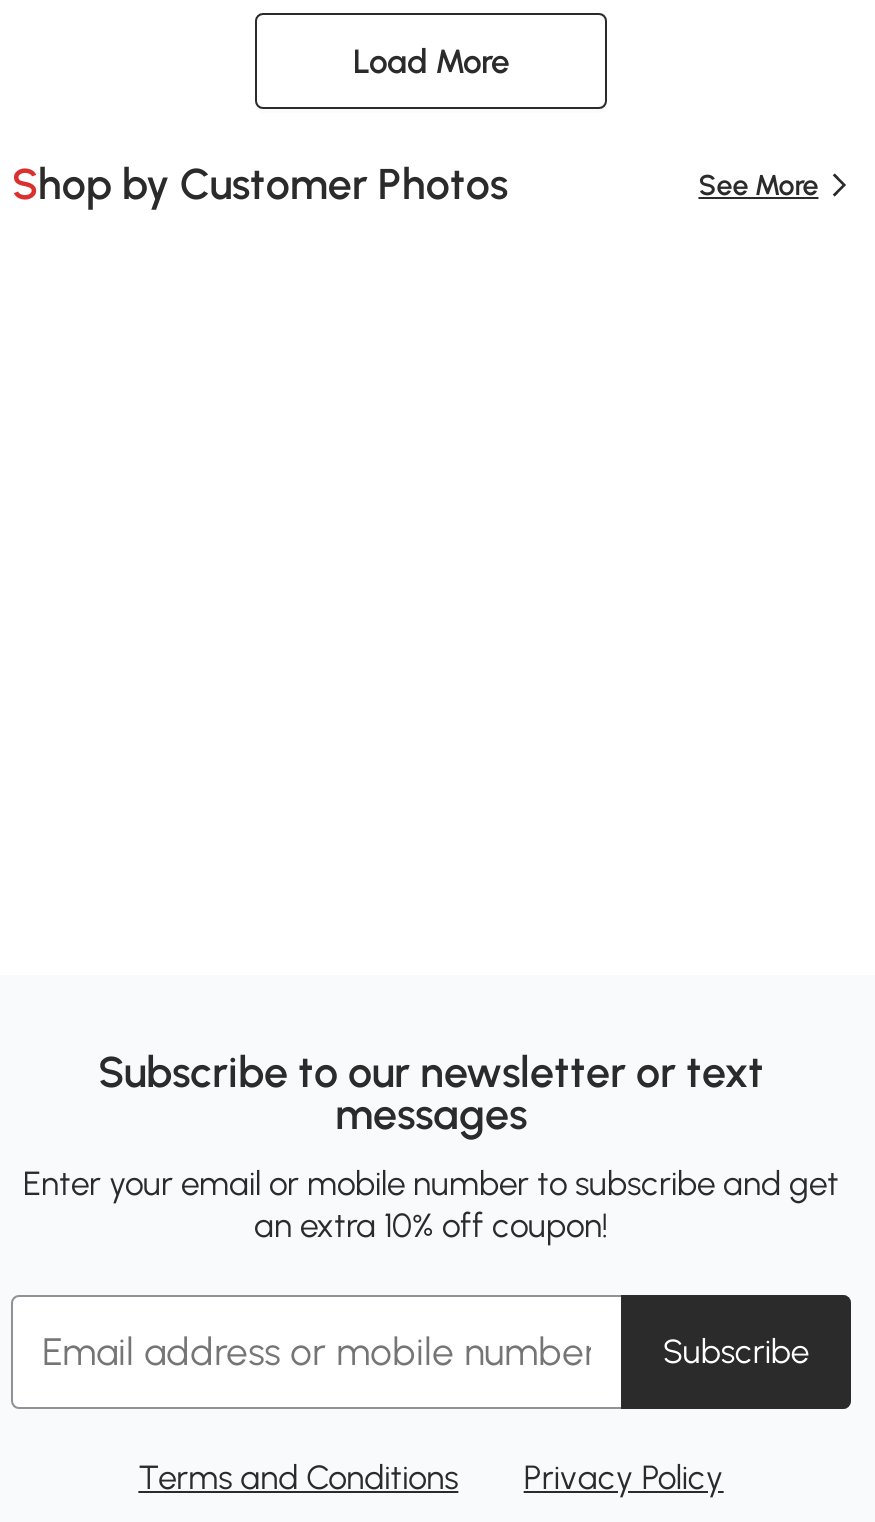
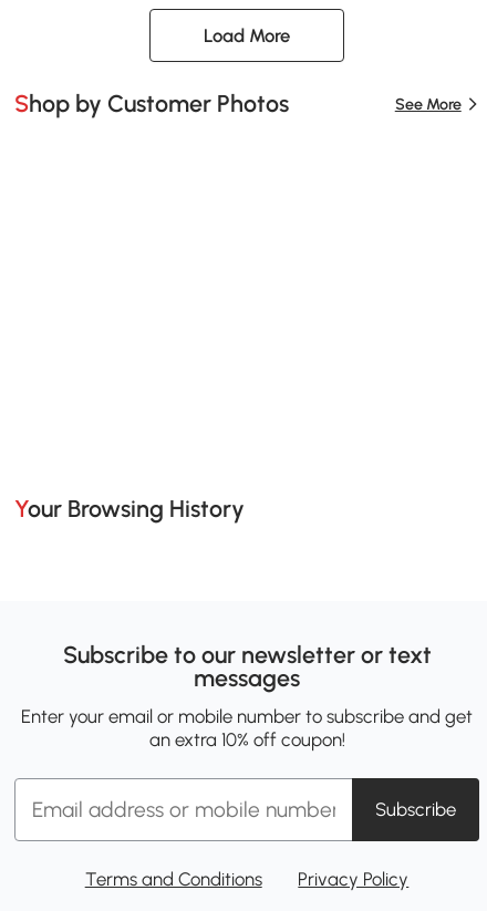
none -> [28,494,245,522] Your Browsing History

